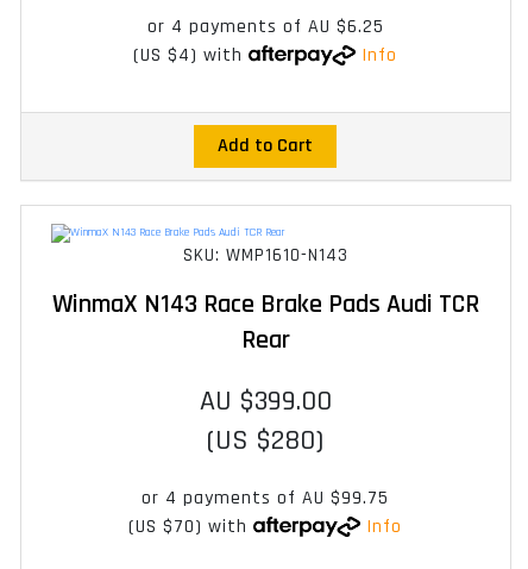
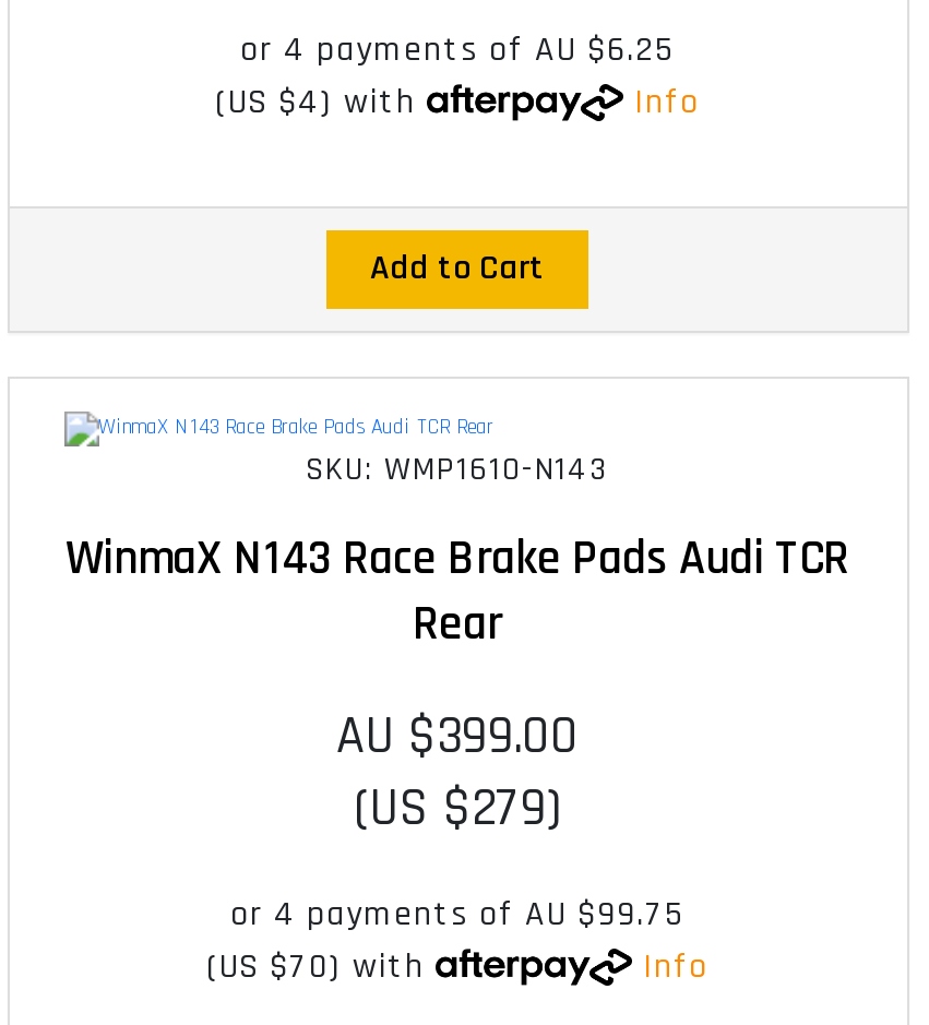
[207,422,323,458] (US $280) -> [354,775,561,841] (US $279)

